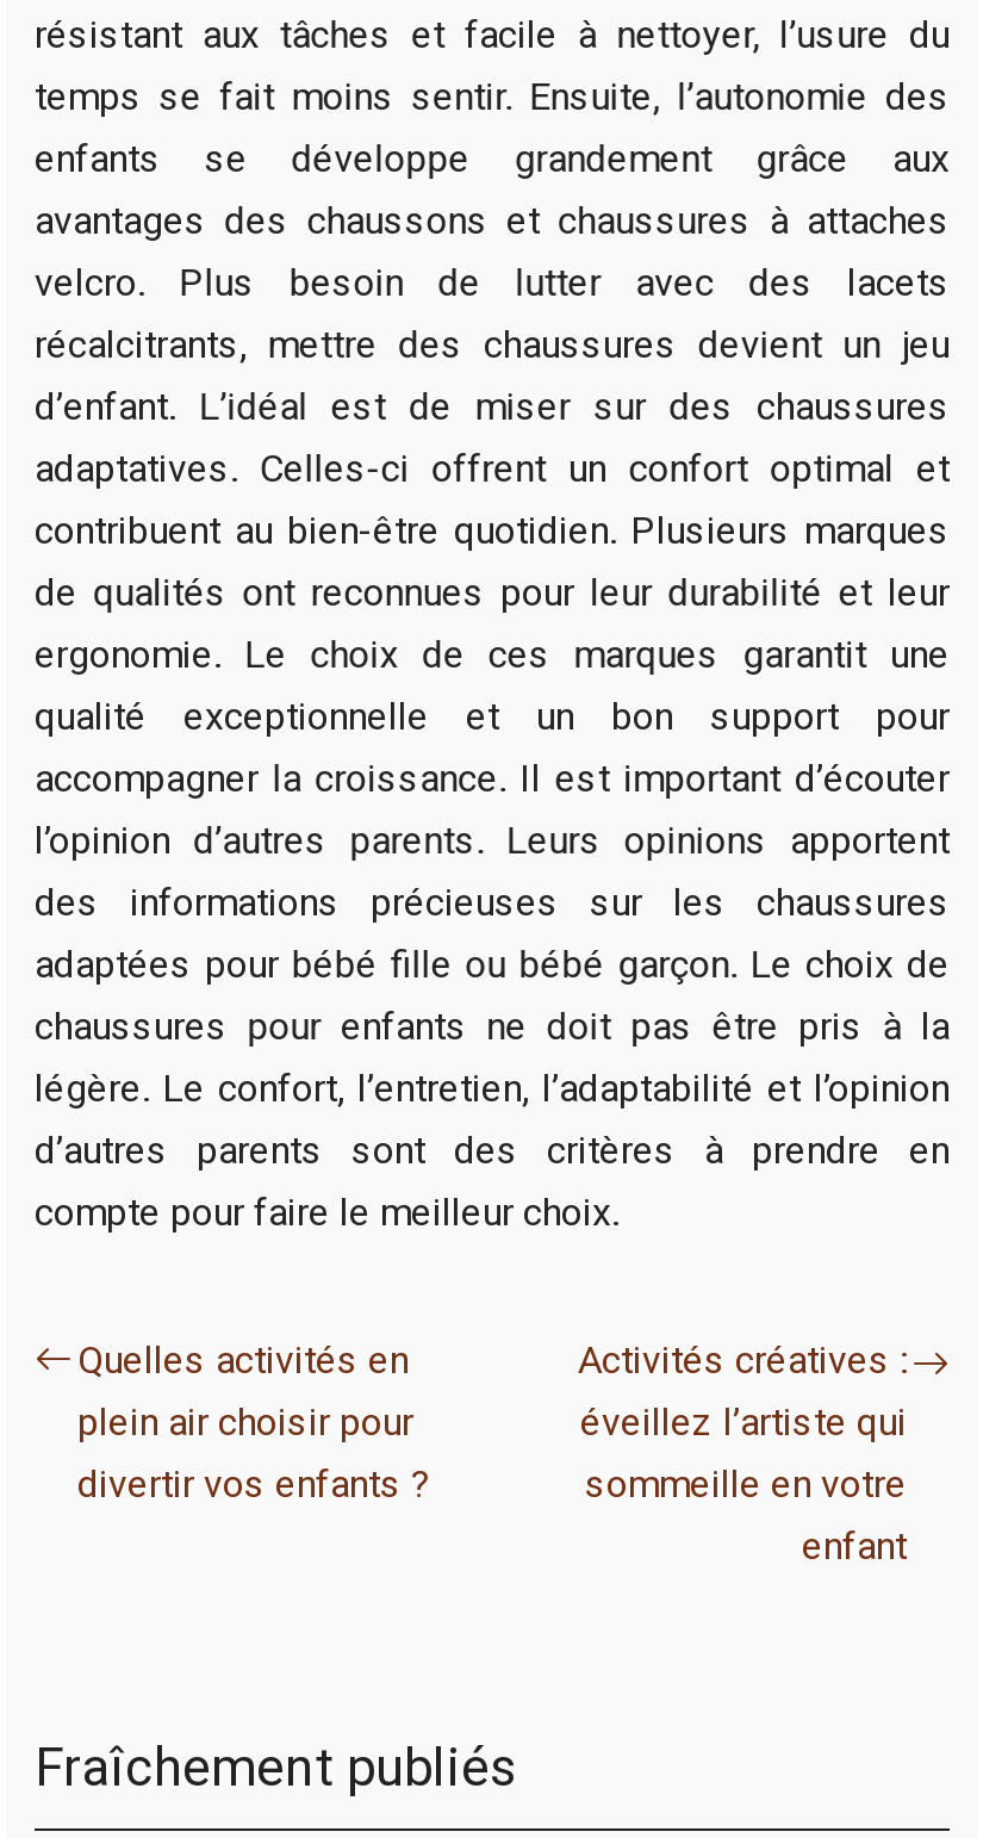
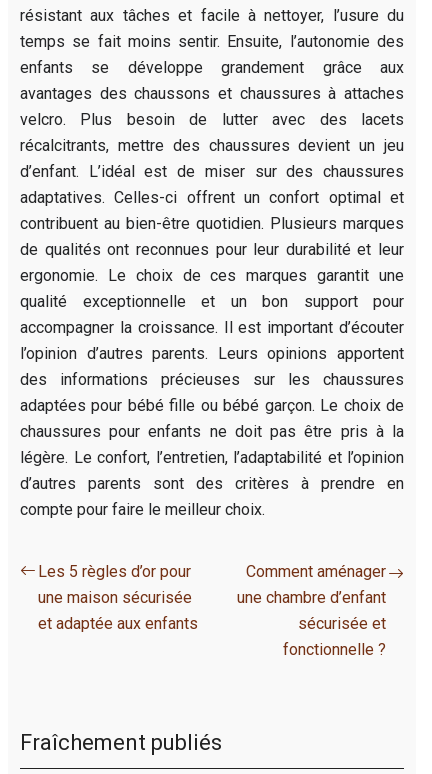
[77,1337,430,1506] Quelles activités en | plein air choisir pour | divertir vos enfants ? -> [38,562,198,633] Les 5 règles d’or pour | une maison sécurisée | et adaptée aux enfants
[578,1337,907,1568] Activités créatives : | éveillez l’artiste qui | sommeille en votre | enfant -> [237,562,386,659] Comment aménager | une chambre d’enfant | sécurisée et | fonctionnelle ?

